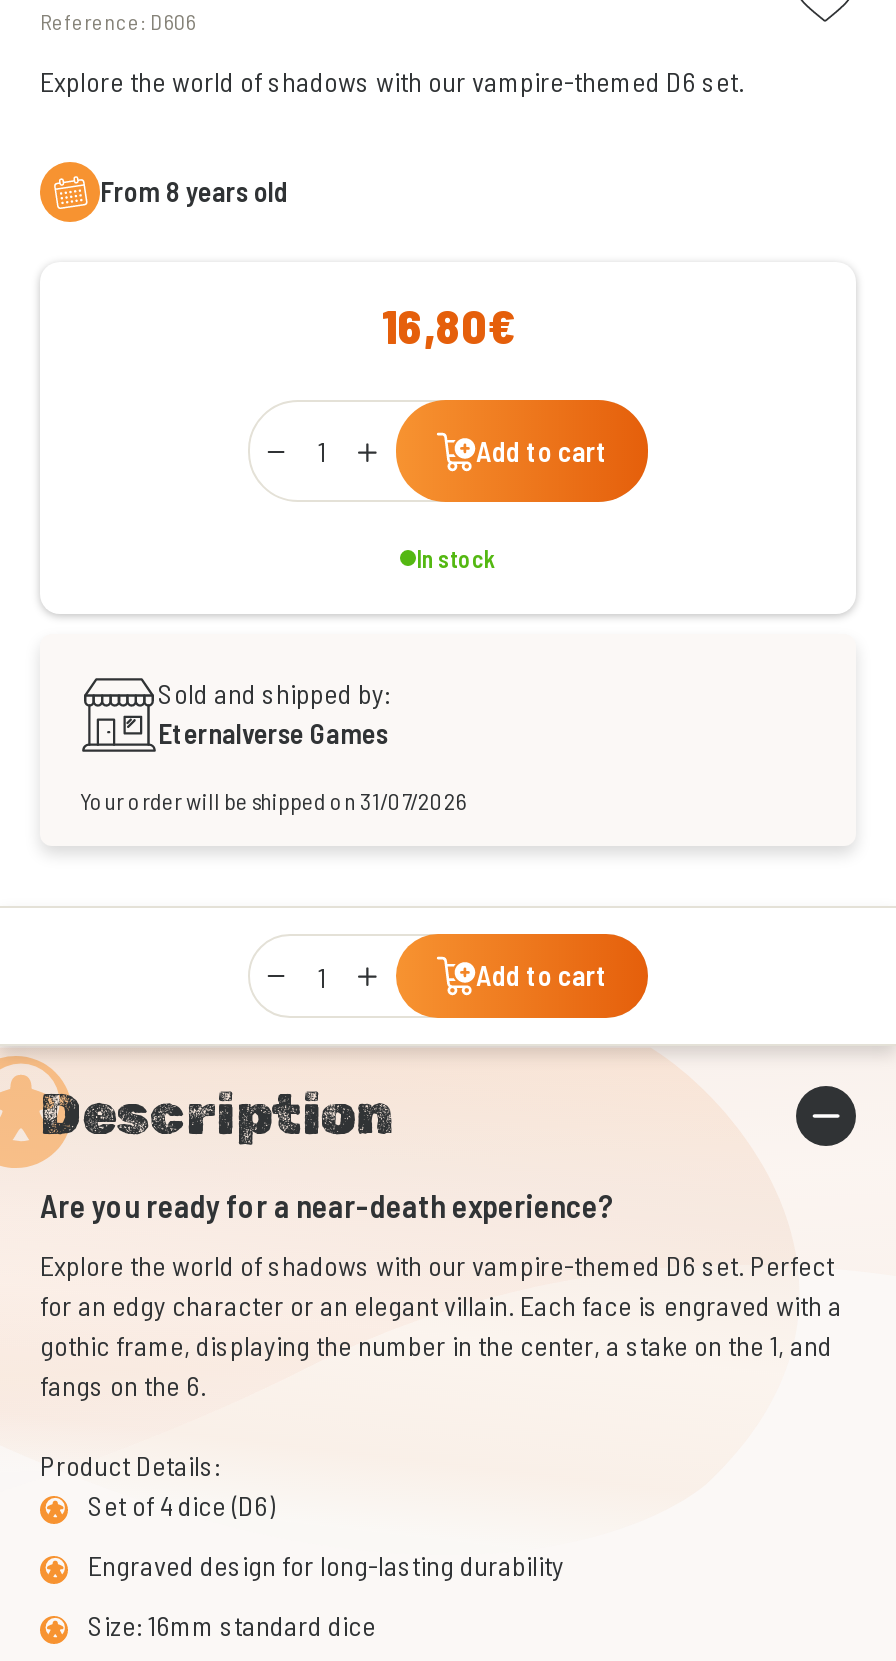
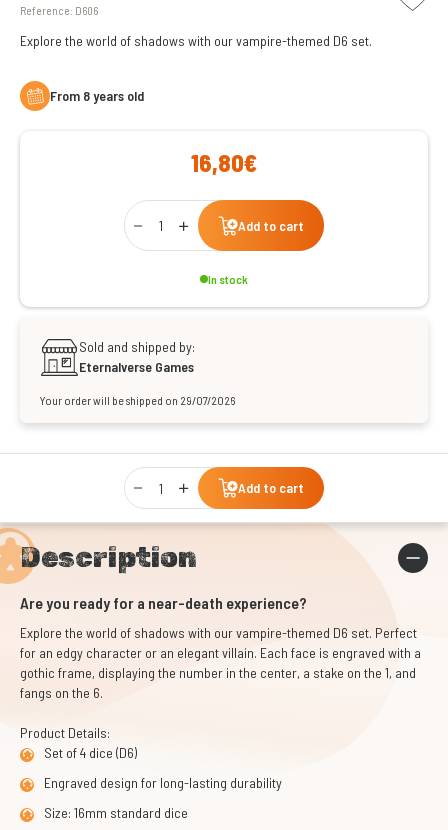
[80,786,466,814] Your order will be shipped on 31/07/2026 -> [40,393,235,407] Your order will be shipped on 29/07/2026

